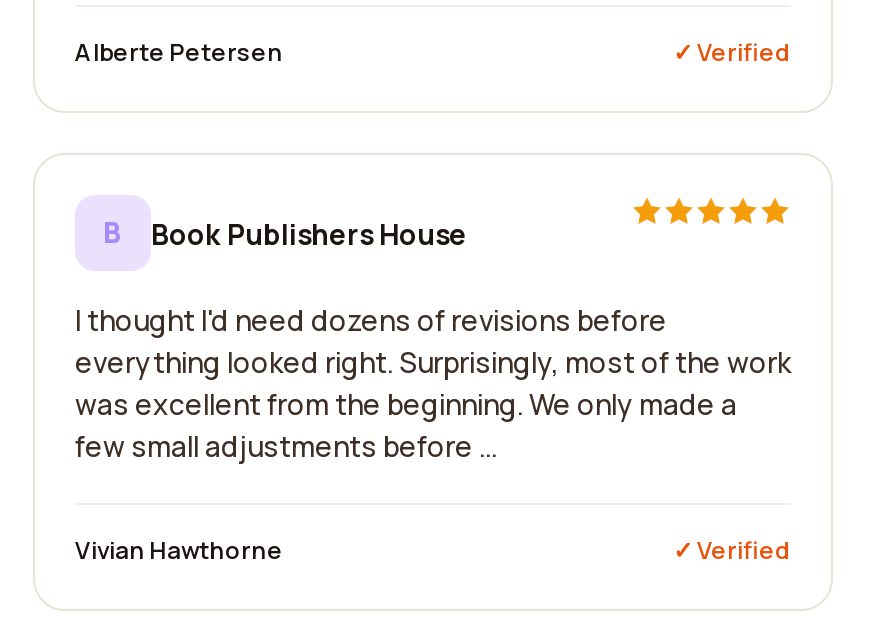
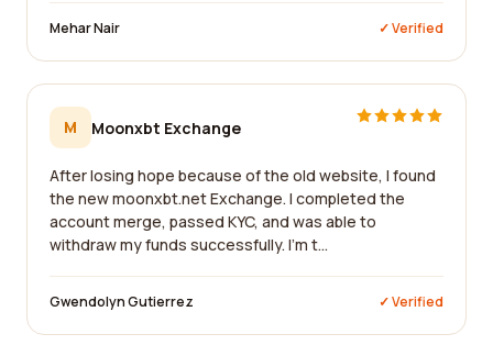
[75,35,283,69] Alberte Petersen -> [50,19,120,37] Mehar Nair
[103,213,467,252] B | Book Publishers House -> [64,116,241,138] M | Moonxbt Exchange
[75,301,791,465] I thought I'd need dozens of revisions before | everything looked right. Surprisingly, most of the work | was excellent from the beginning. We only made a | few small adjustments before ... -> [50,165,436,255] After losing hope because of the old website, I found | the new moonxbt.net Exchange. I completed the | account merge, passed KYC, and was able to | withdraw my funds successfully. I'm t...
[75,533,283,567] Vivian Hawthorne -> [50,292,194,311] Gwendolyn Gutierrez

